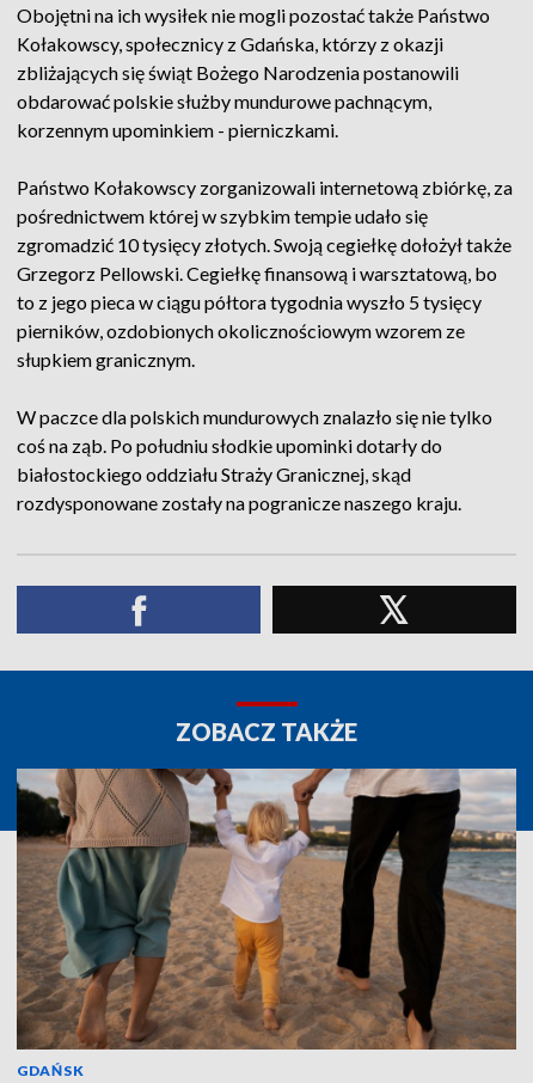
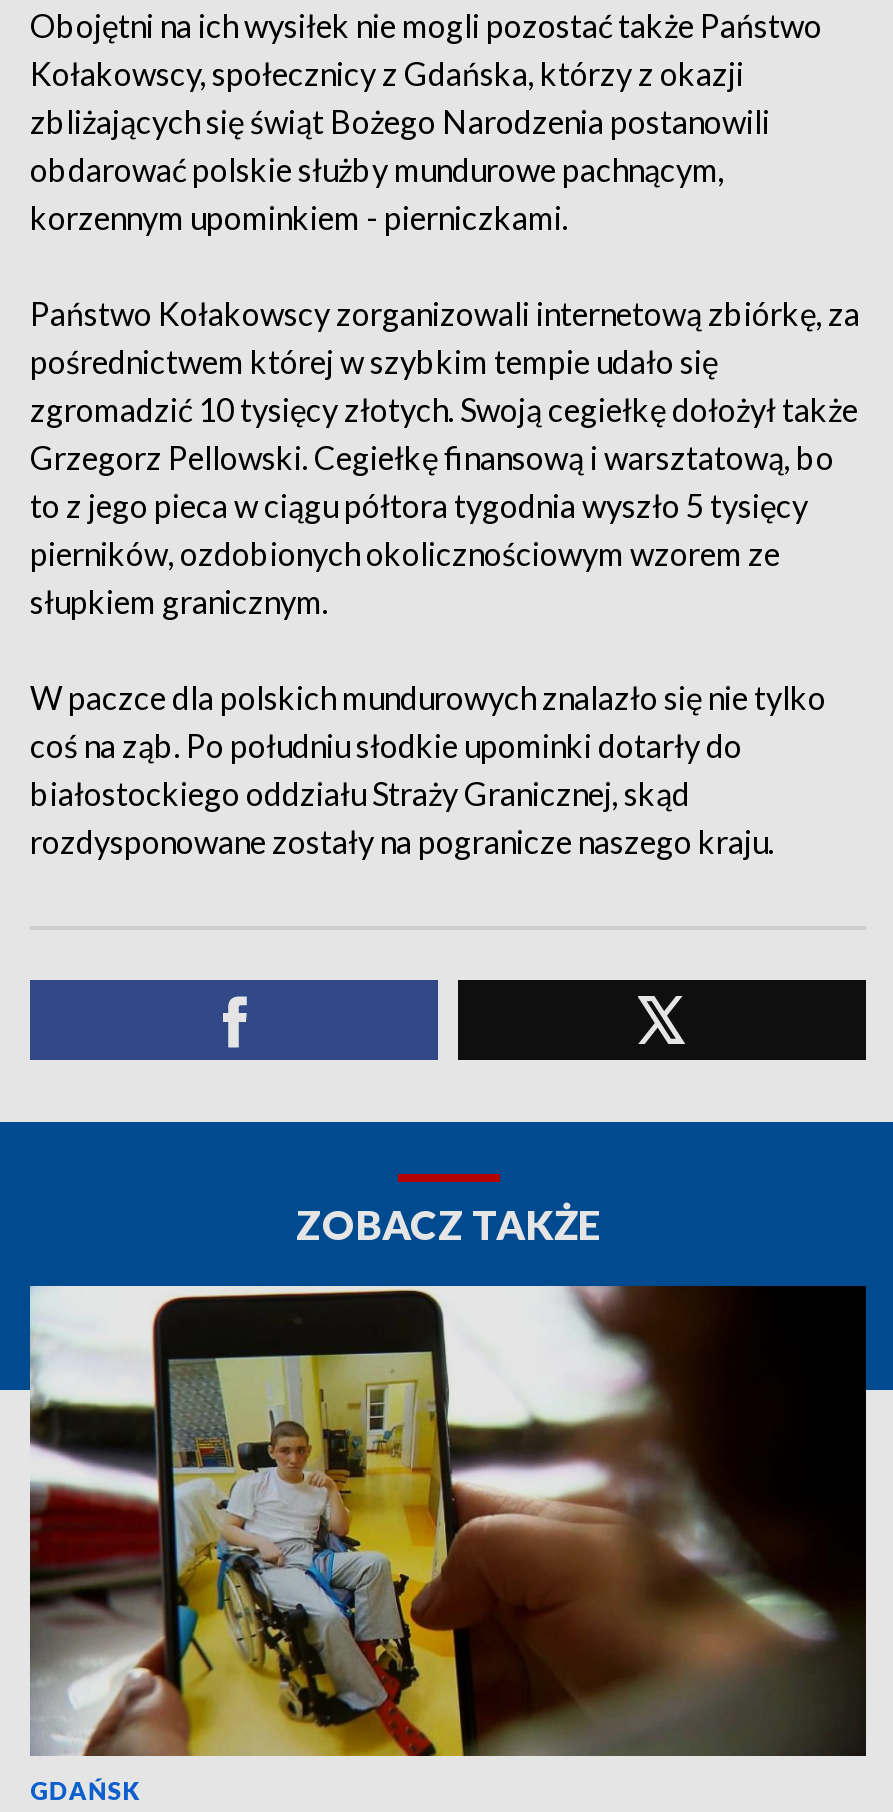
[16,767,517,1051] [image] -> [28,1284,868,1758] [image]

